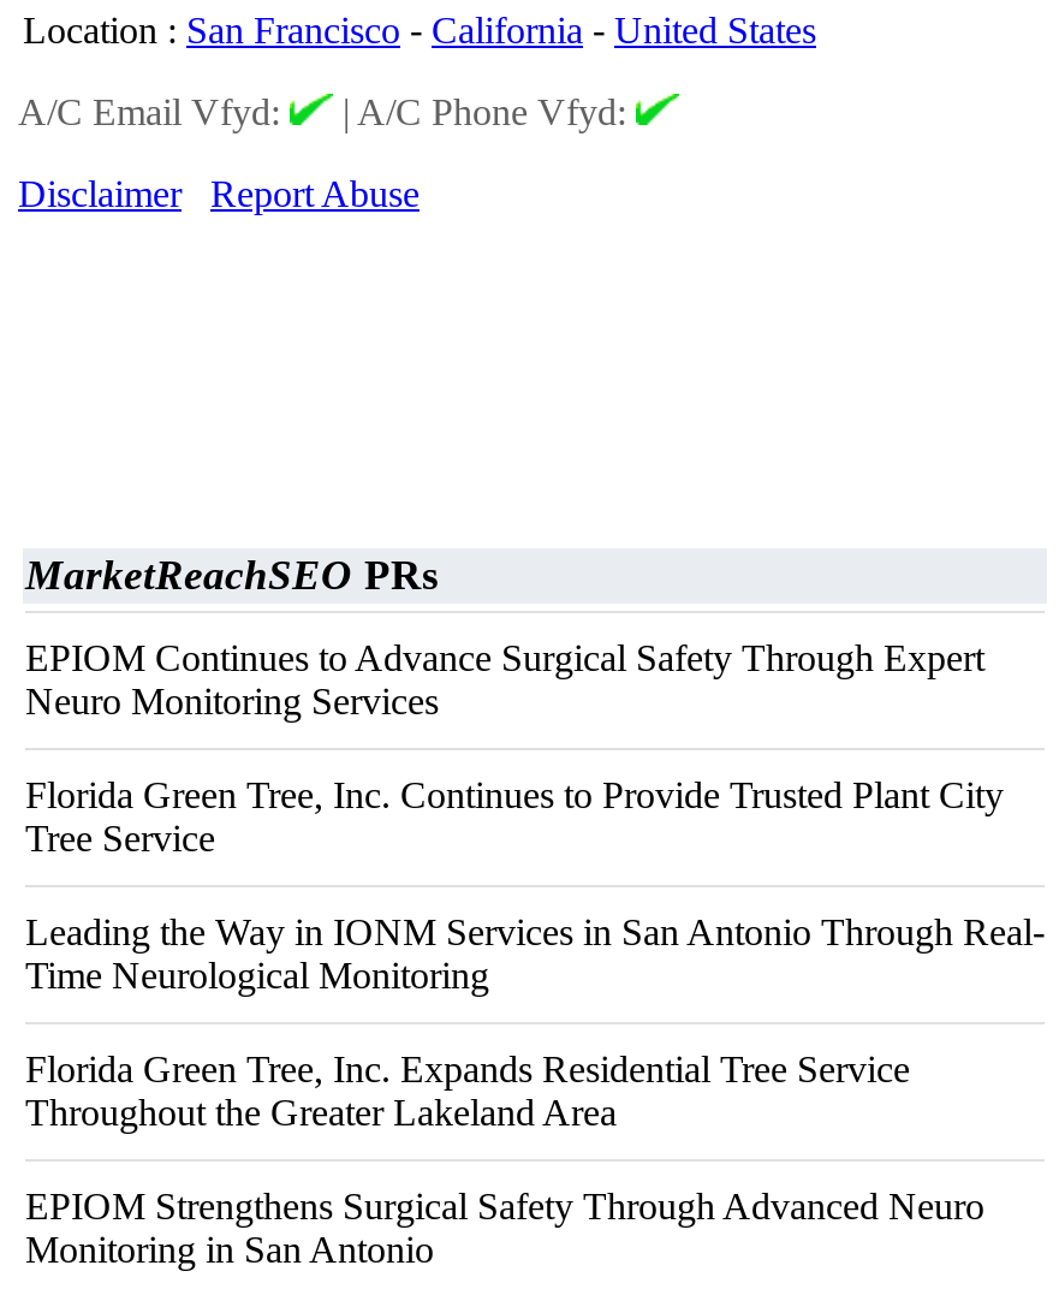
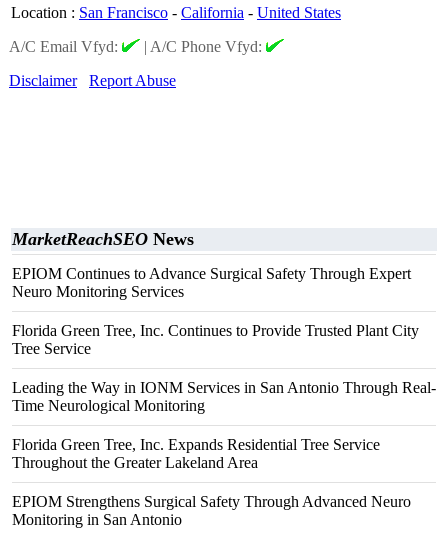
[25,551,439,599] MarketReachSEO PRs -> [12,229,194,249] MarketReachSEO News

